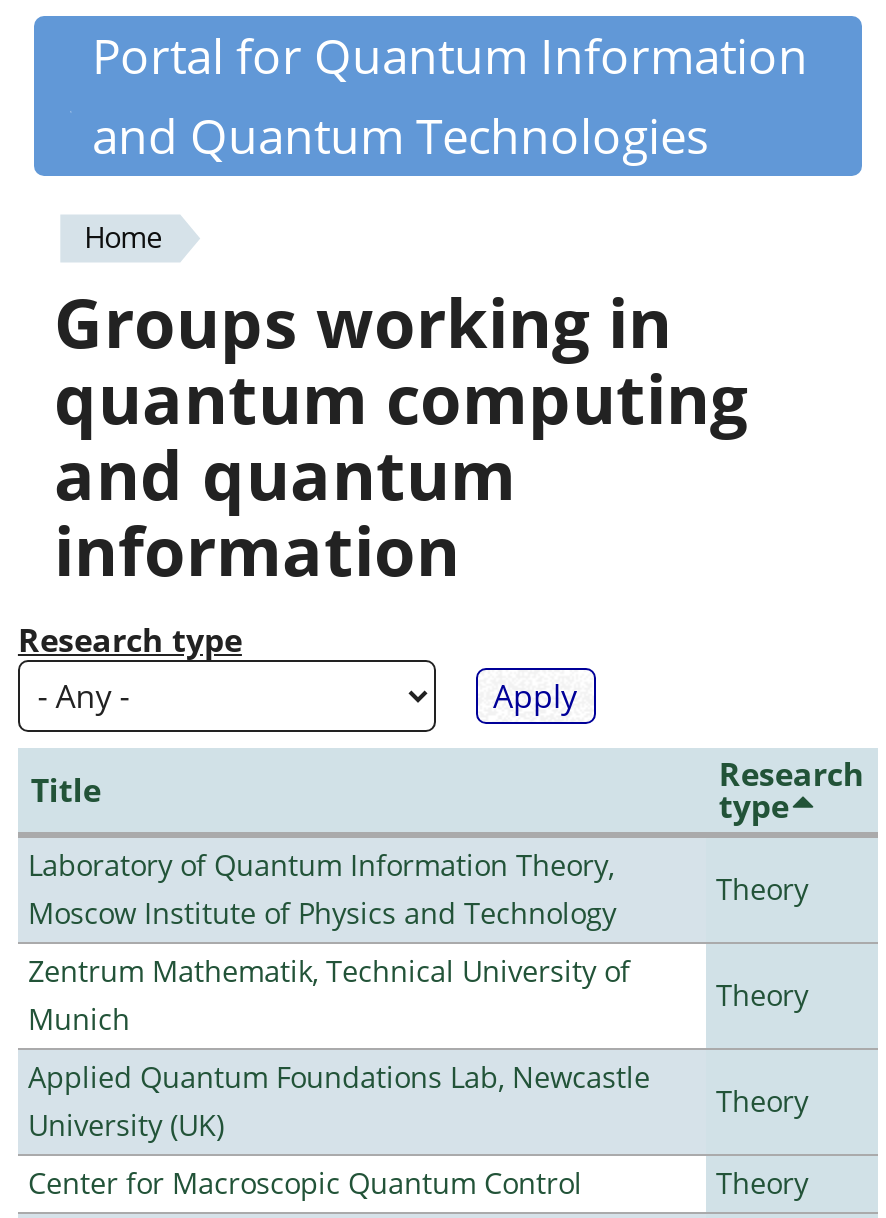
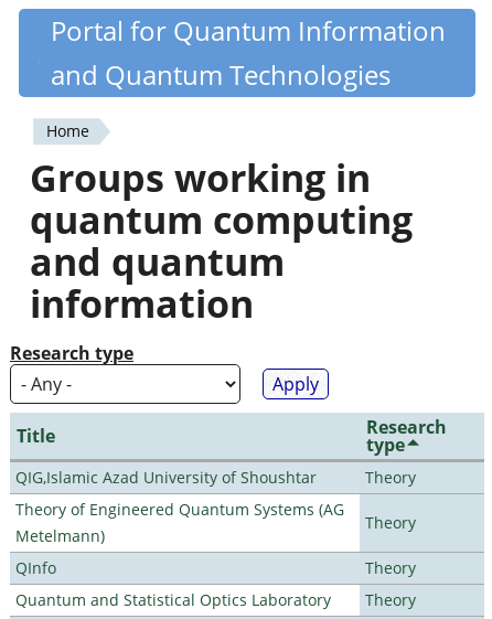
[28,846,616,932] Laboratory of Quantum Information Theory, | Moscow Institute of Physics and Technology -> [15,467,317,488] QIG,Islamic Azad University of Shoushtar
[28,952,630,1038] Zentrum Mathematik, Technical University of | Munich -> [15,499,344,546] Theory of Engineered Quantum Systems (AG | Metelmann)
[28,1058,650,1144] Applied Quantum Foundations Lab, Newcastle | University (UK) -> [15,557,56,578] QInfo
[28,1164,582,1202] Center for Macroscopic Quantum Control -> [15,589,331,610] Quantum and Statistical Optics Laboratory

